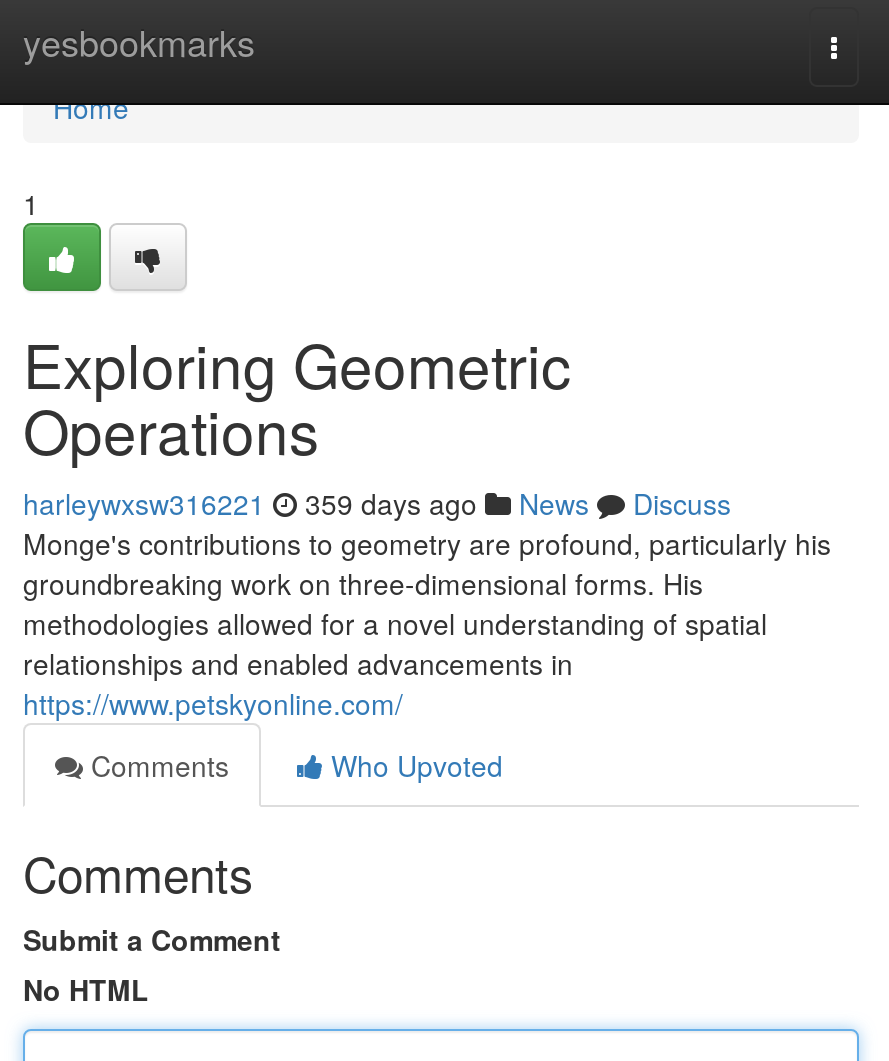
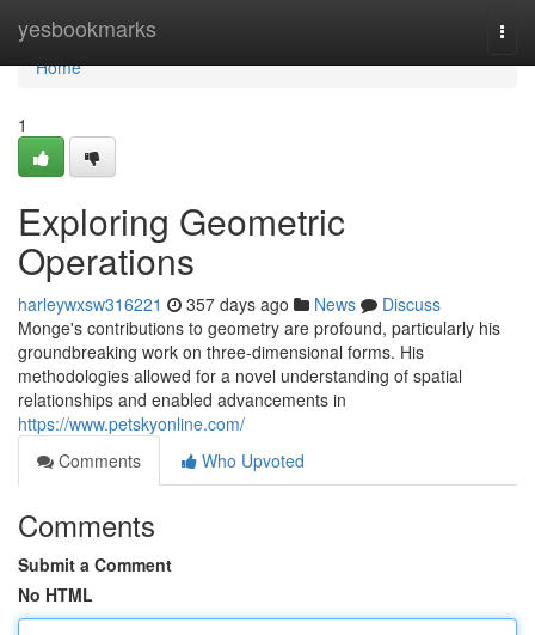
[23,483,731,523] harleywxsw316221 359 days ago News Discuss -> [18,292,441,316] harleywxsw316221 357 days ago News Discuss

